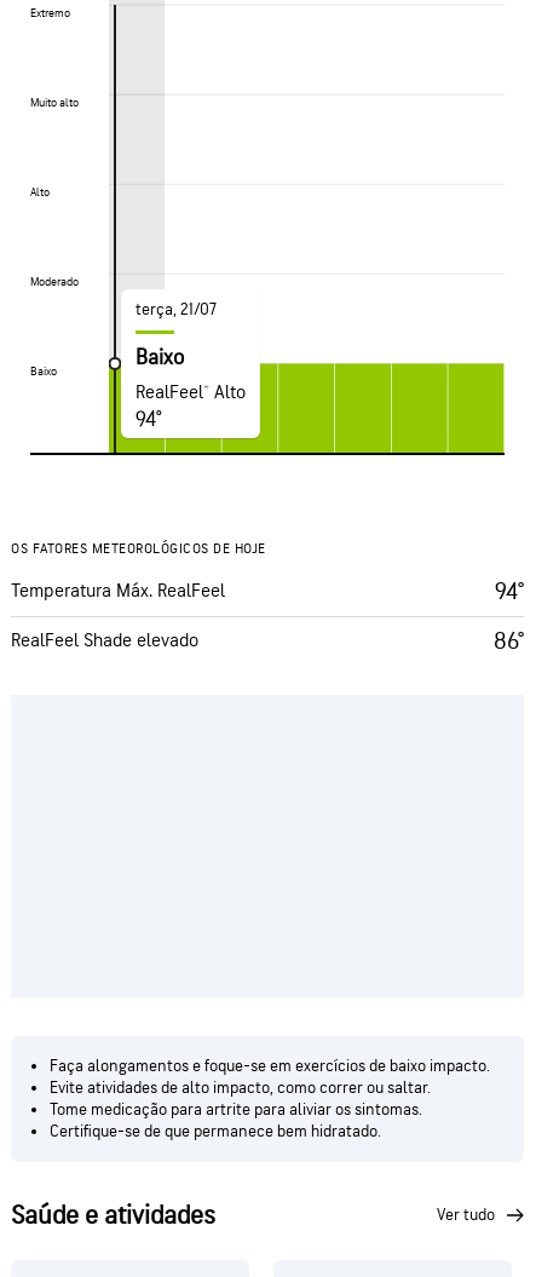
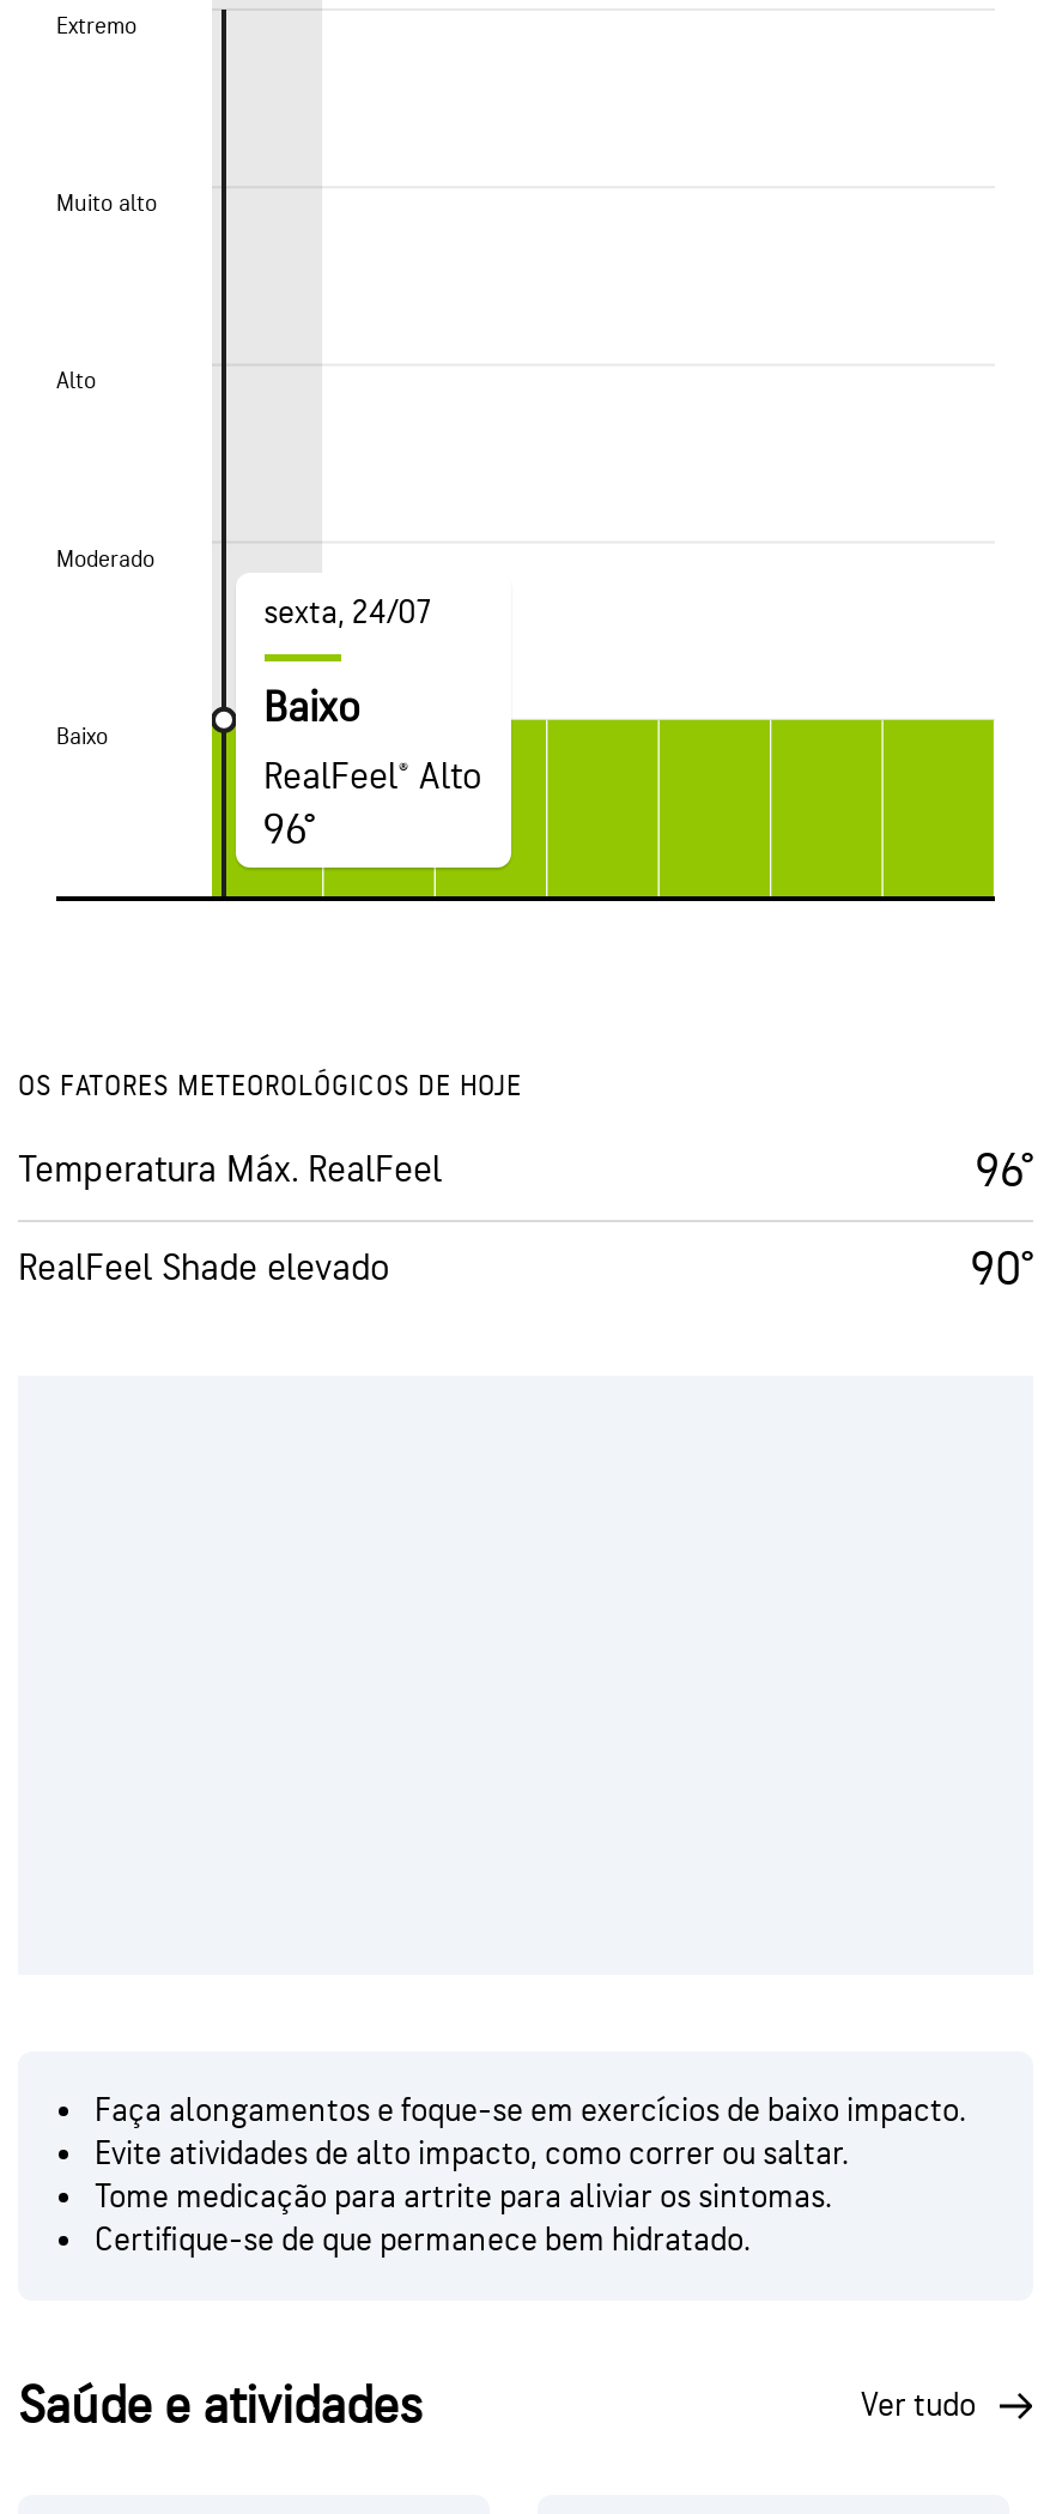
[135,298,216,319] terça, 21/07 -> [263,591,431,631] sexta, 24/07
[135,406,162,432] 94° -> [263,804,316,854] 96°
[495,577,524,606] 94° -> [976,1142,1033,1199] 96°
[494,626,524,655] 86° -> [971,1240,1033,1298] 90°

